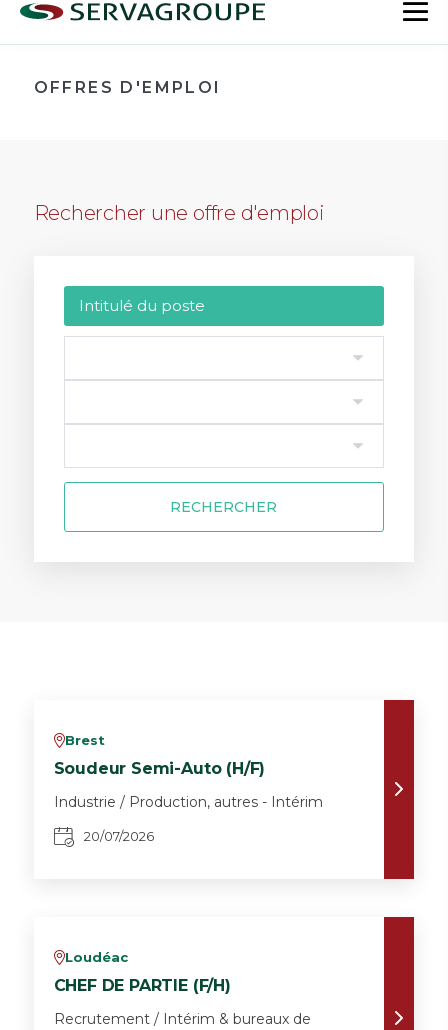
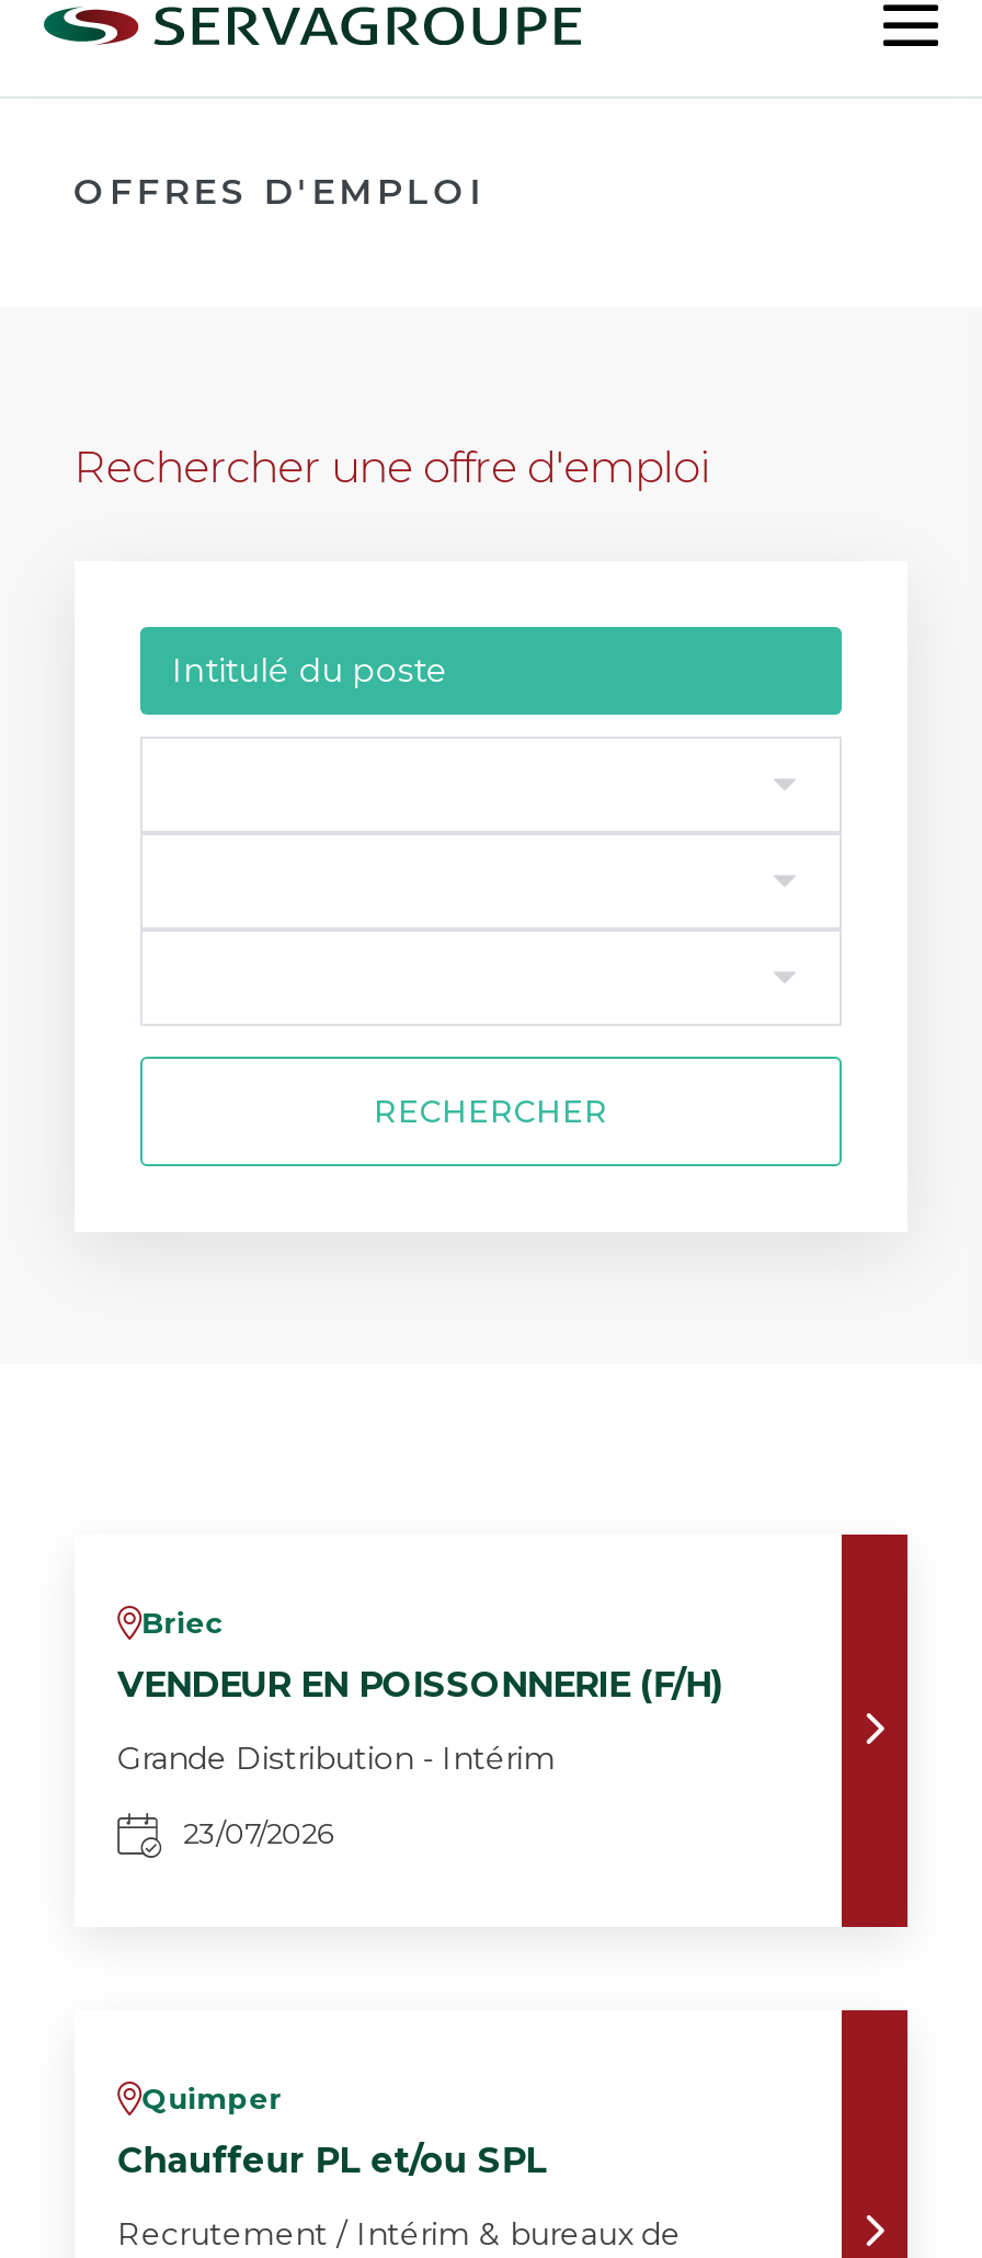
[54,732,105,748] vBrest -> [117,1604,223,1639] vBriec
[54,759,265,778] Soudeur Semi-Auto (H/F) -> [117,1664,723,1706] VENDEUR EN POISSONNERIE (F/H)
[54,793,323,811] Industrie / Production, autres - Intérim -> [117,1738,556,1778] Grande Distribution - Intérim
[84,828,154,844] 20/07/2026 -> [183,1816,334,1851] 23/07/2026
[54,949,128,965] vLoudéac -> [117,2080,282,2116] vQuimper
[54,976,231,995] CHEF DE PARTIE (F/H) -> [117,2140,547,2182] Chauffeur PL et/ou SPL

